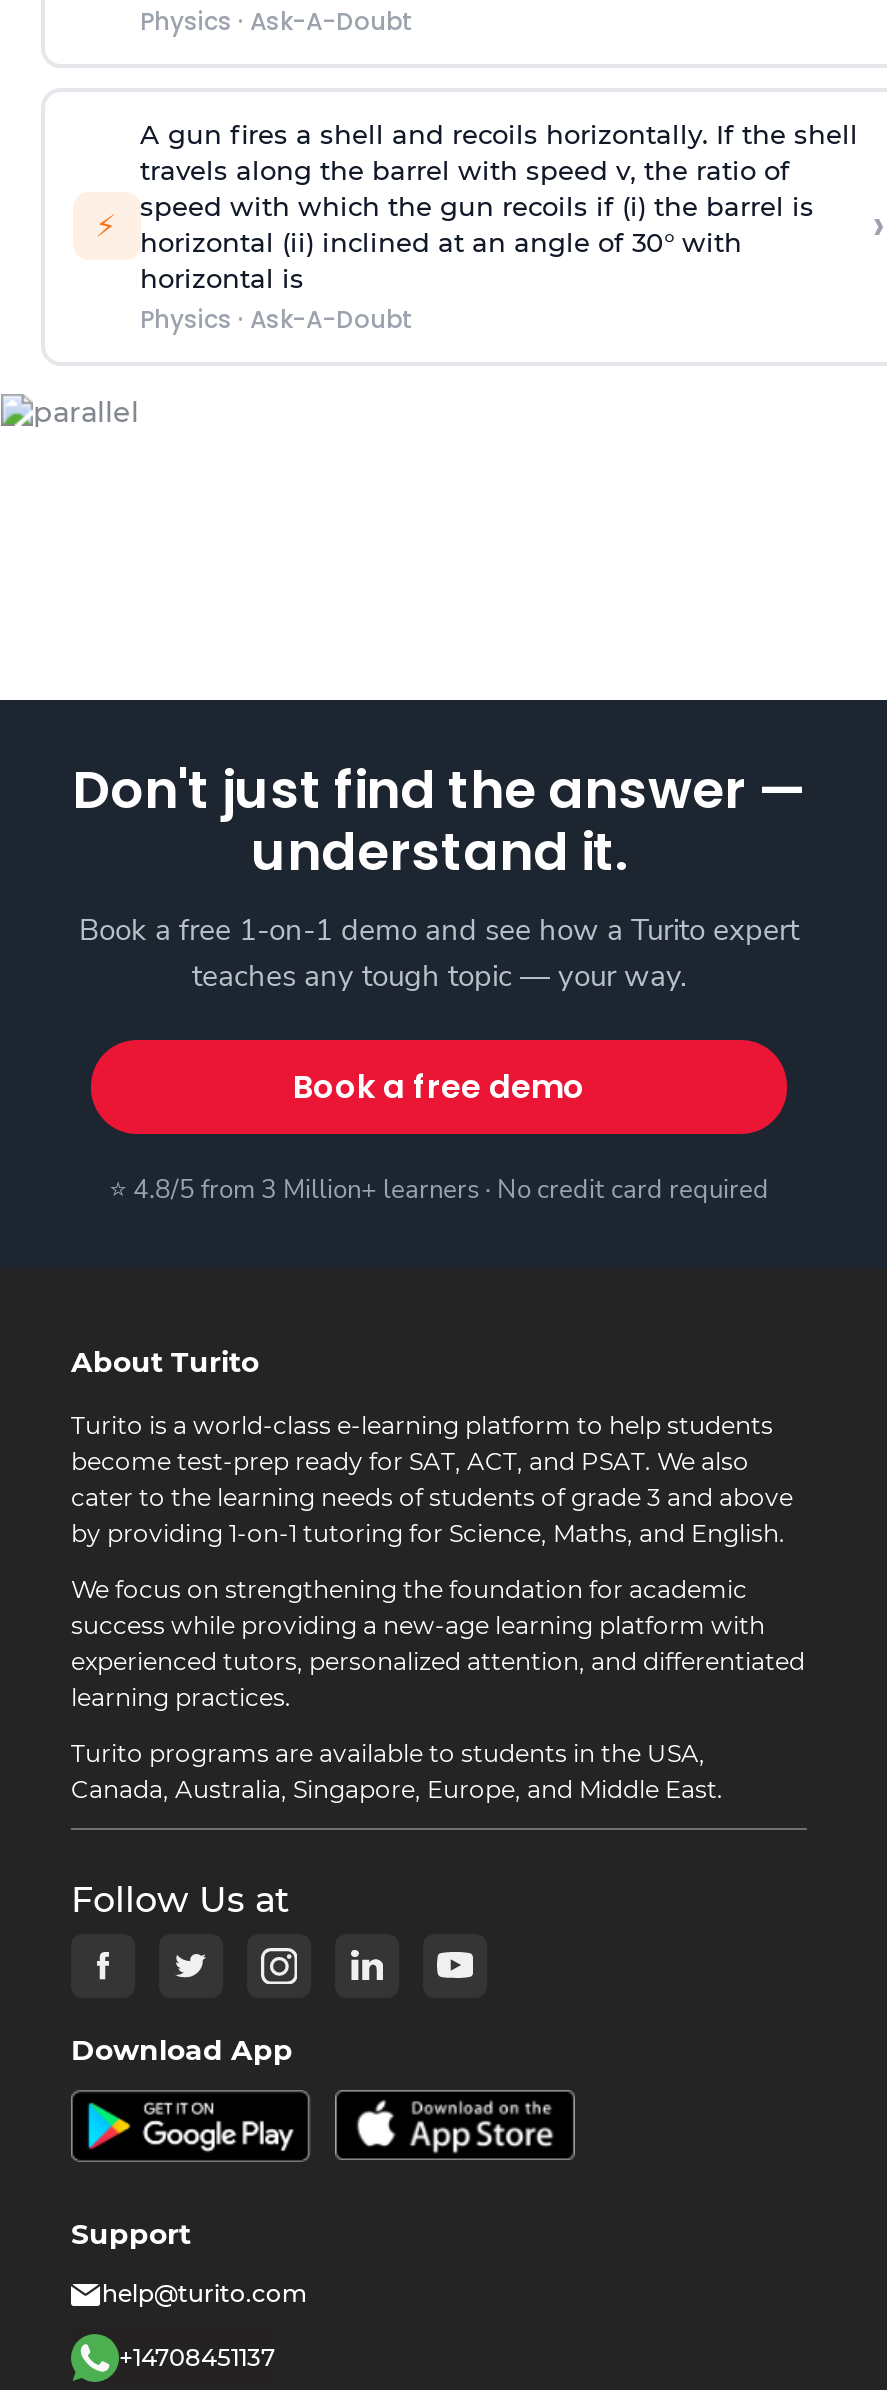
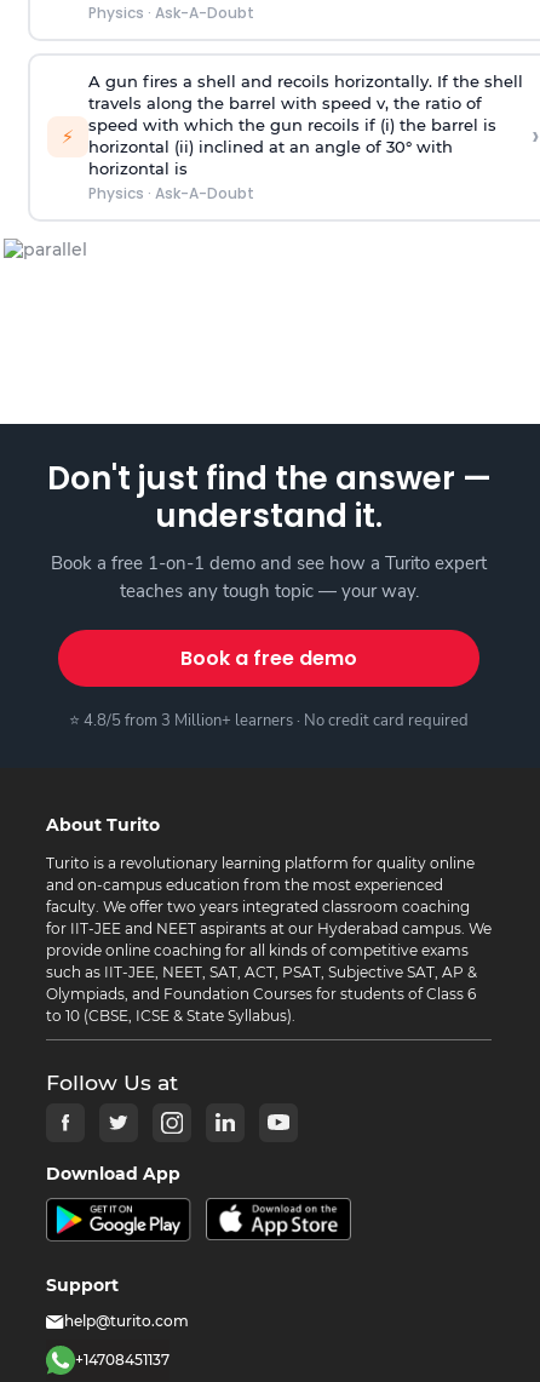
[71,1409,805,1803] Turito is a world-class e-learning platform to help students | become test-prep ready for SAT, ACT, and PSAT. We also | cater to the learning needs of students of grade 3 and above | by providing 1-on-1 tutoring for Science, Maths, and English. | We focus on strengthening the foundation for academic | success while providing a new-age learning platform with | experienced tutors, personalized attention, and differentiated | learning practices. | Turito programs are available to students in the USA, | Canada, Australia, Singapore, Europe, and Middle East. -> [46,854,492,1024] Turito is a revolutionary learning platform for quality online | and on-campus education from the most experienced | faculty. We offer two years integrated classroom coaching | for IIT-JEE and NEET aspirants at our Hyderabad campus. We | provide online coaching for all kinds of competitive exams | such as IIT-JEE, NEET, SAT, ACT, PSAT, Subjective SAT, AP & | Olympiads, and Foundation Courses for students of Class 6 | to 10 (CBSE, ICSE & State Syllabus).

